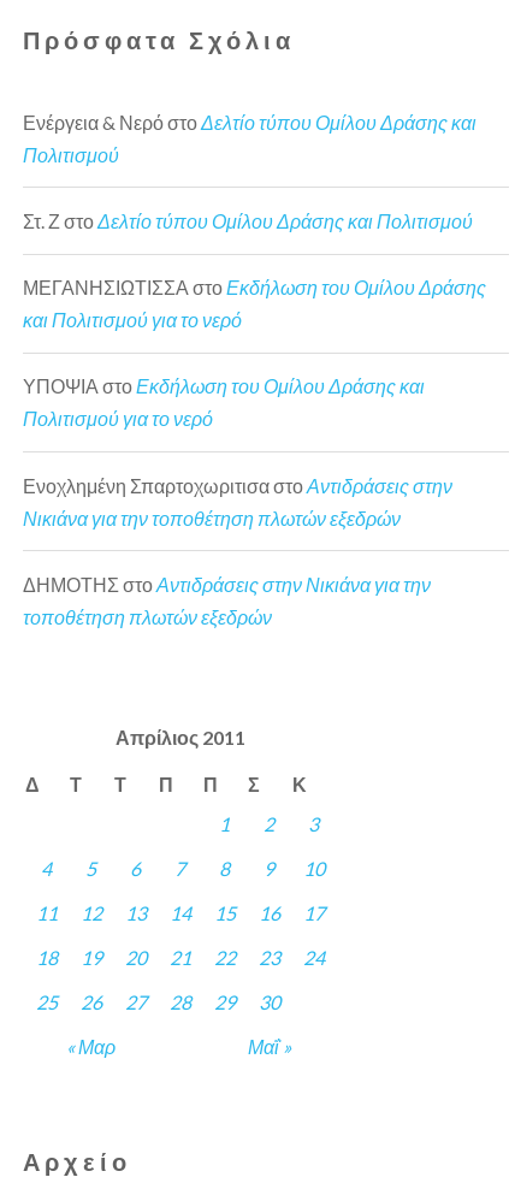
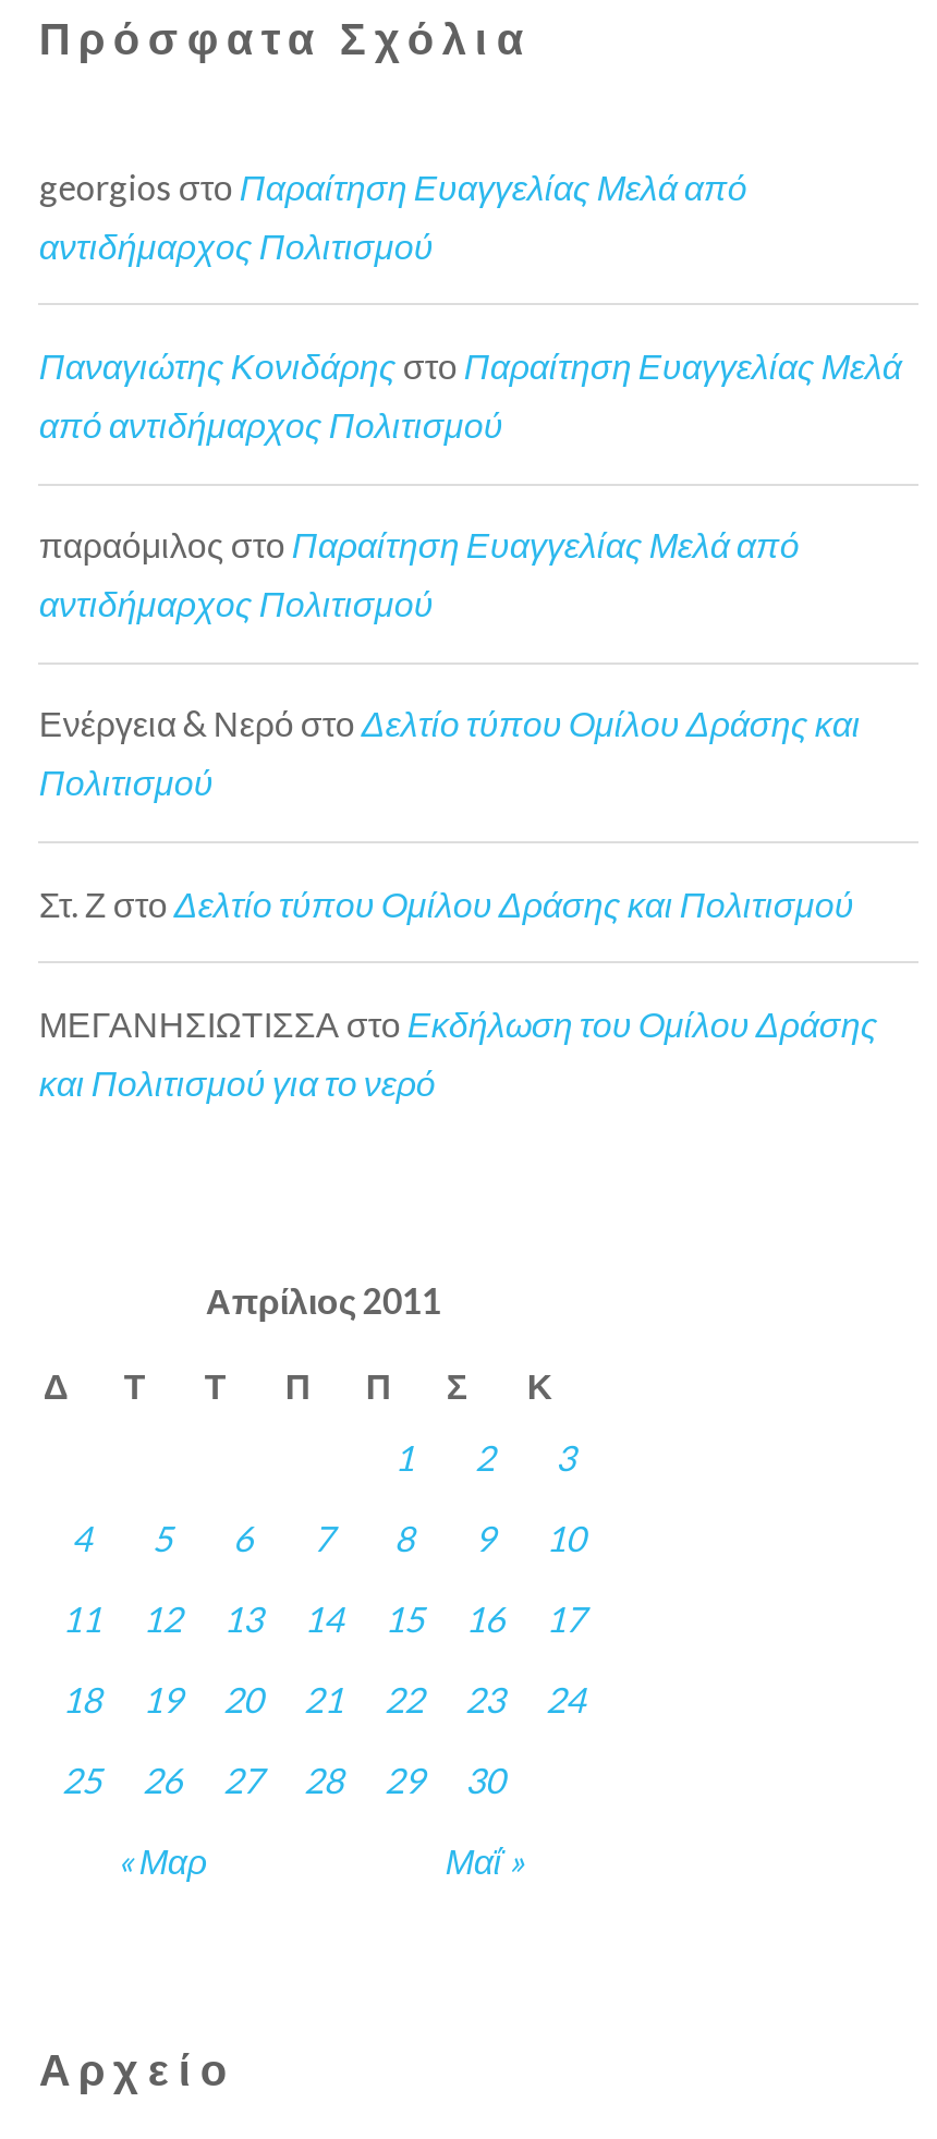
none -> [39,165,902,624] georgios στο Παραίτηση Ευαγγελίας Μελά από | αντιδήμαρχος Πολιτισμού | Παναγιώτης Κονιδάρης στο Παραίτηση Ευαγγελίας Μελά | από αντιδήμαρχος Πολιτισμού | παραόμιλος στο Παραίτηση Ευαγγελίας Μελά από | αντιδήμαρχος Πολιτισμού
moved [23,111,487,331] -> [39,703,878,1102]: Ενέργεια & Νερό στο Δελτίο τύπου Ομίλου Δράσης και | Πολιτισμού | Στ. Ζ στο Δελτίο τύπου Ομίλου Δράσης και Πολιτισμού | ΜΕΓΑΝΗΣΙΩΤΙΣΣΑ στο Εκδήλωση του Ομίλου Δράσης | και Πολιτισμού για το νερό
[23,375,453,628] ΥΠΟΨΙΑ στο Εκδήλωση του Ομίλου Δράσης και | Πολιτισμού για το νερό | Ενοχλημένη Σπαρτοχωριτισα στο Αντιδράσεις στην | Νικιάνα για την τοποθέτηση πλωτών εξεδρών | ΔΗΜΟΤΗΣ στο Αντιδράσεις στην Νικιάνα για την | τοποθέτηση πλωτών εξεδρών -> none

